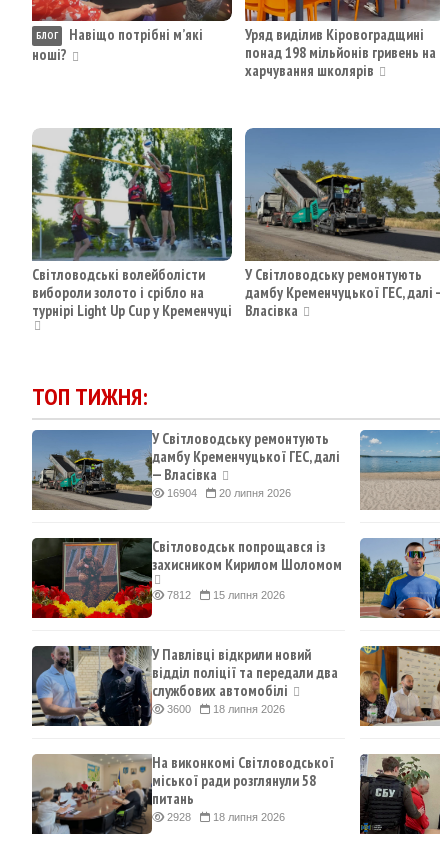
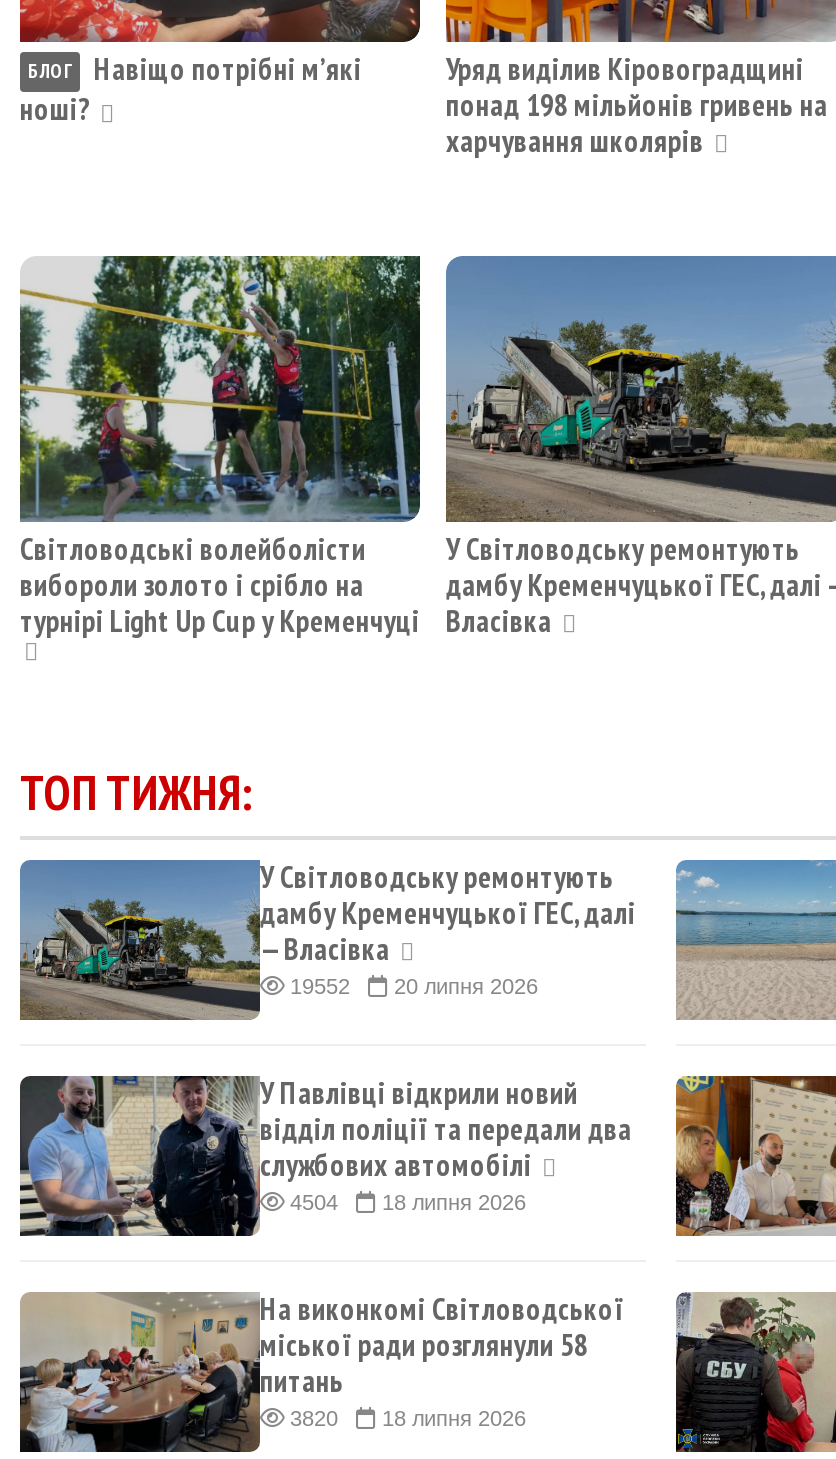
[164,487,291,499] 16904 20 липня 2026 -> [284,974,538,998] 19552 20 липня 2026
[32,537,342,619] [image] | Світловодськ попрощався із | захисником Кирилом Шоломом | 7812 | 15 липня 2026 -> none
[359,538,437,618] [image] -> none
[164,703,285,715] 3600 18 липня 2026 -> [284,1190,526,1214] 4504 18 липня 2026
[164,811,285,823] 2928 18 липня 2026 -> [284,1406,526,1430] 3820 18 липня 2026

